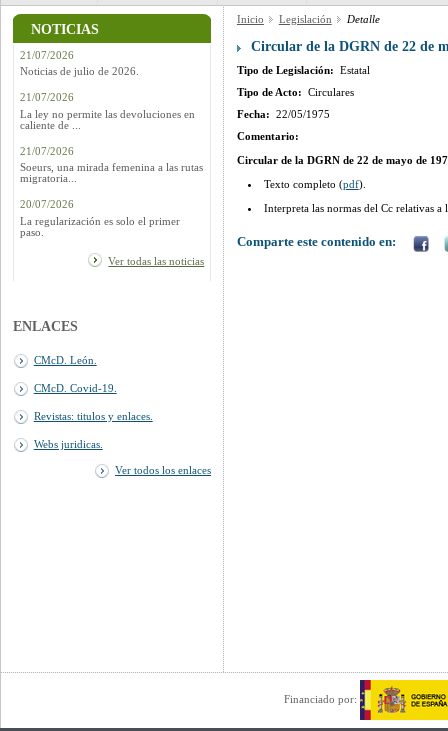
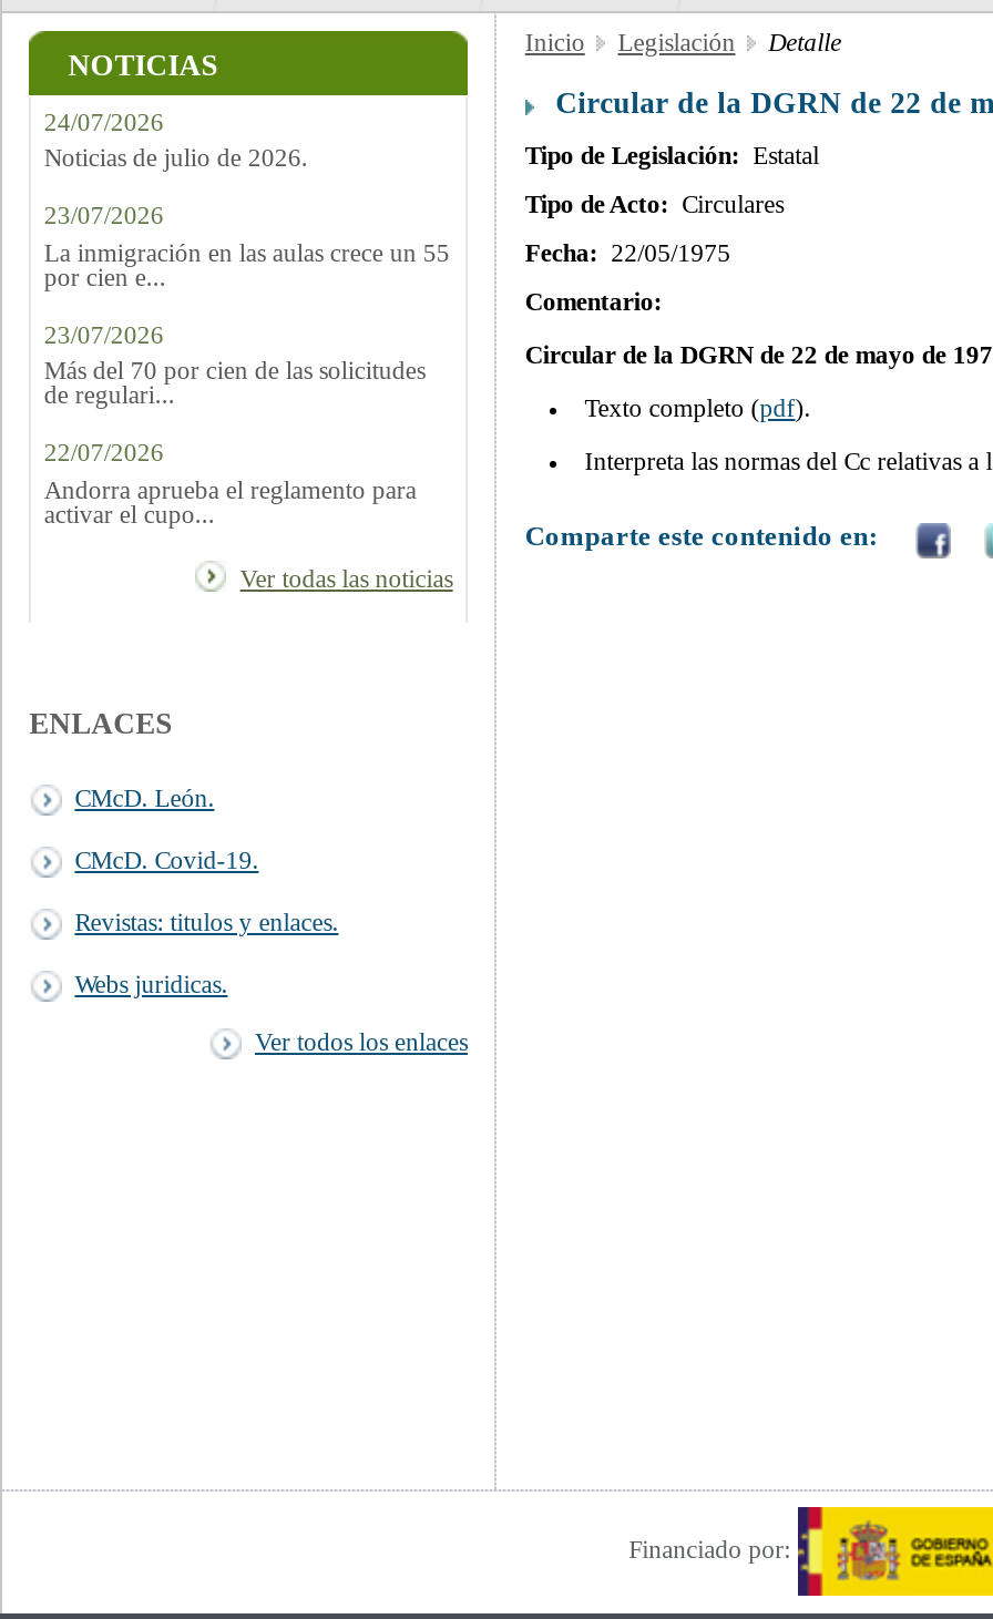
[20,49,74,61] 21/07/2026 -> [44,108,164,134] 24/07/2026
[20,91,195,131] 21/07/2026 | La ley no permite las devoluciones en | caliente de ... -> [44,202,450,290] 23/07/2026 | La inmigración en las aulas crece un 55 | por cien e...
[20,145,203,184] 21/07/2026 | Soeurs, una mirada femenina a las rutas | migratoria... -> [44,321,425,409] 23/07/2026 | Más del 70 por cien de las solicitudes | de regulari...
[20,198,180,238] 20/07/2026 | La regularización es solo el primer | paso. -> [44,439,416,528] 22/07/2026 | Andorra aprueba el reglamento para | activar el cupo...

